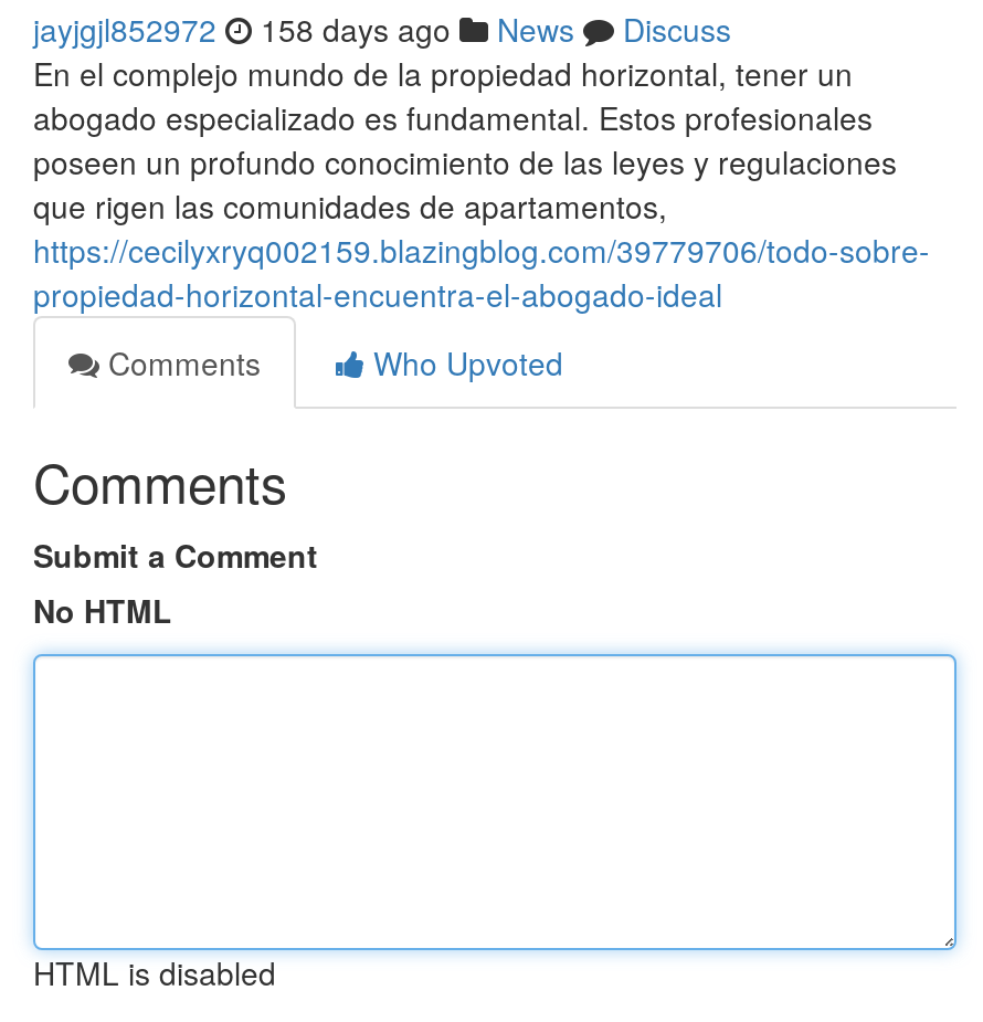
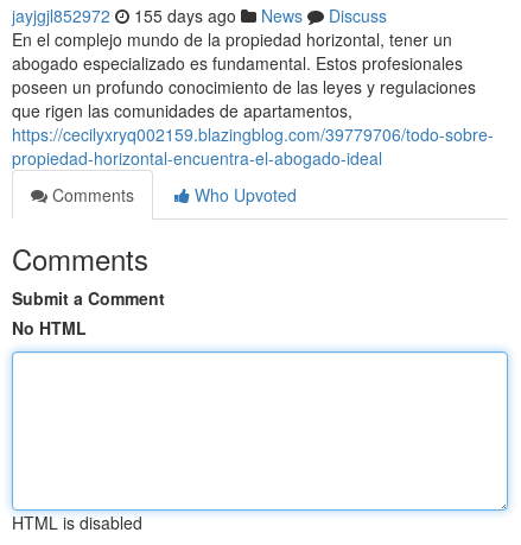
[33,7,731,51] jayjgjl852972 158 days ago News Discuss -> [12,4,387,27] jayjgjl852972 155 days ago News Discuss

